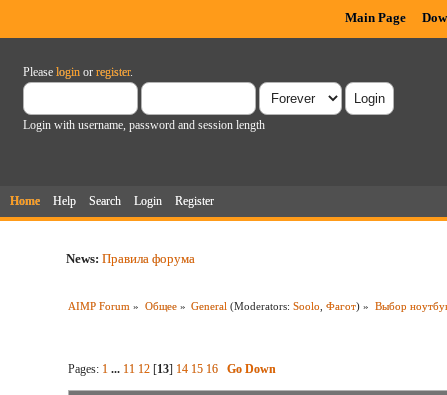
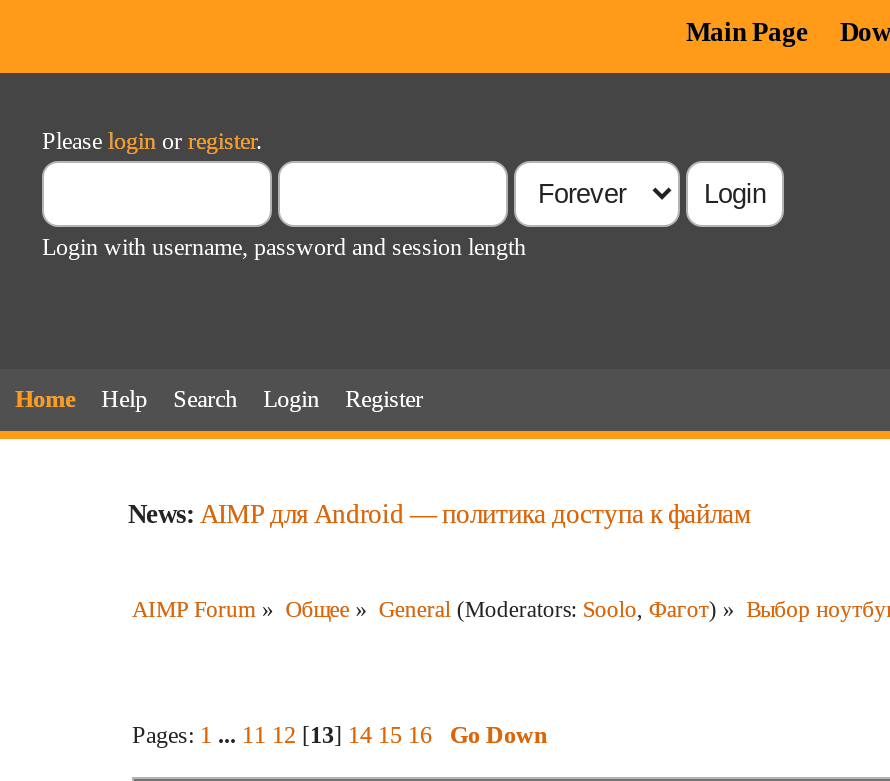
[66,251,195,266] News: Правила форума -> [128,499,750,529] News: AIMP для Android — политика доступа к файлам

